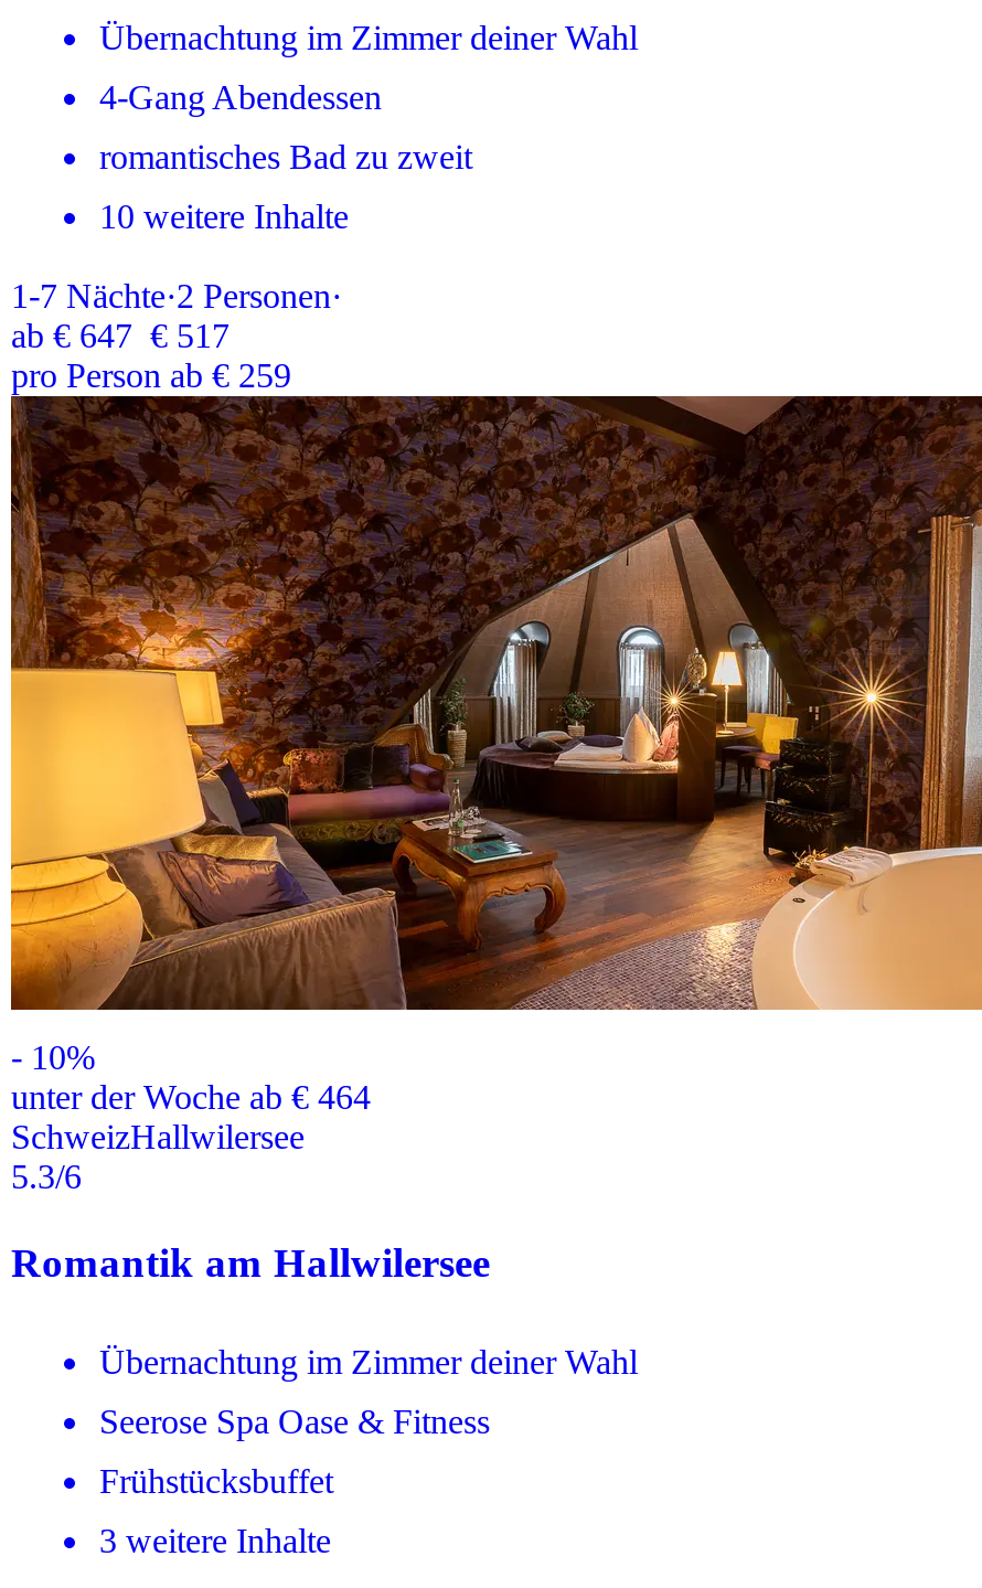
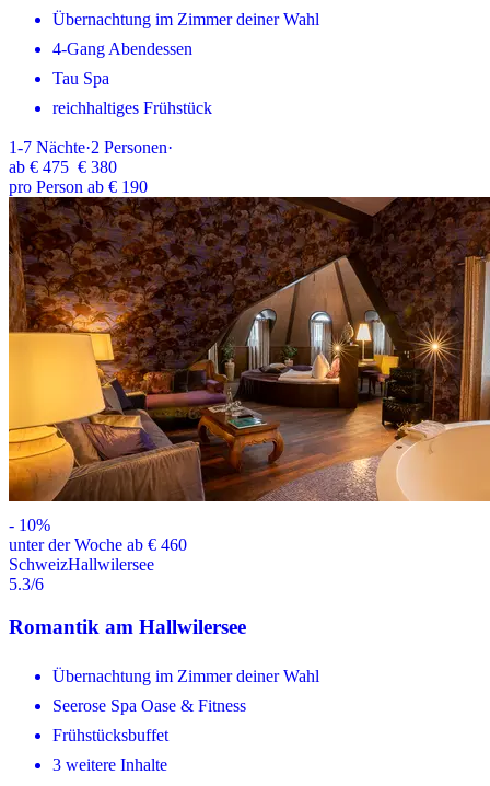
[99,138,472,175] romantisches Bad zu zweit -> [52,69,109,87] Tau Spa
[99,197,349,235] 10 weitere Inhalte -> [52,98,212,117] reichhaltiges Frühstück
[11,316,230,354] ab € 647 € 517 -> [9,158,117,176] ab € 475 € 380
[11,356,291,394] pro Person ab € 259 -> [9,177,148,196] pro Person ab € 190
[11,1078,371,1115] unter der Woche ab € 464 -> [9,535,187,554] unter der Woche ab € 460

